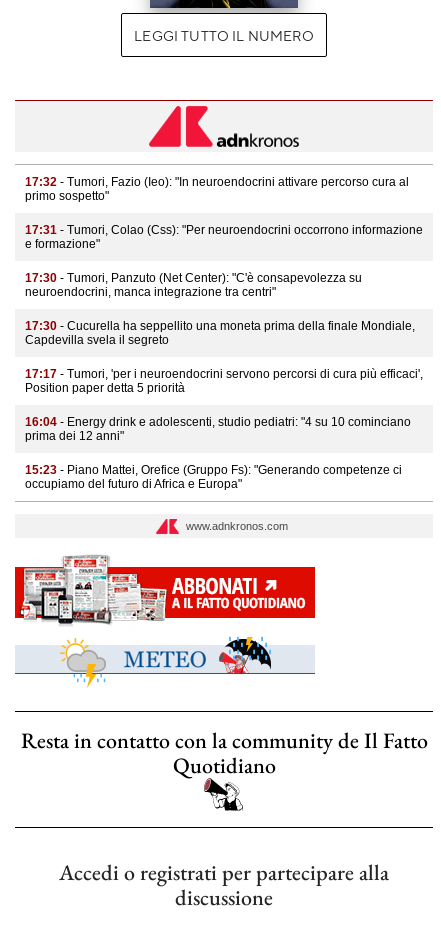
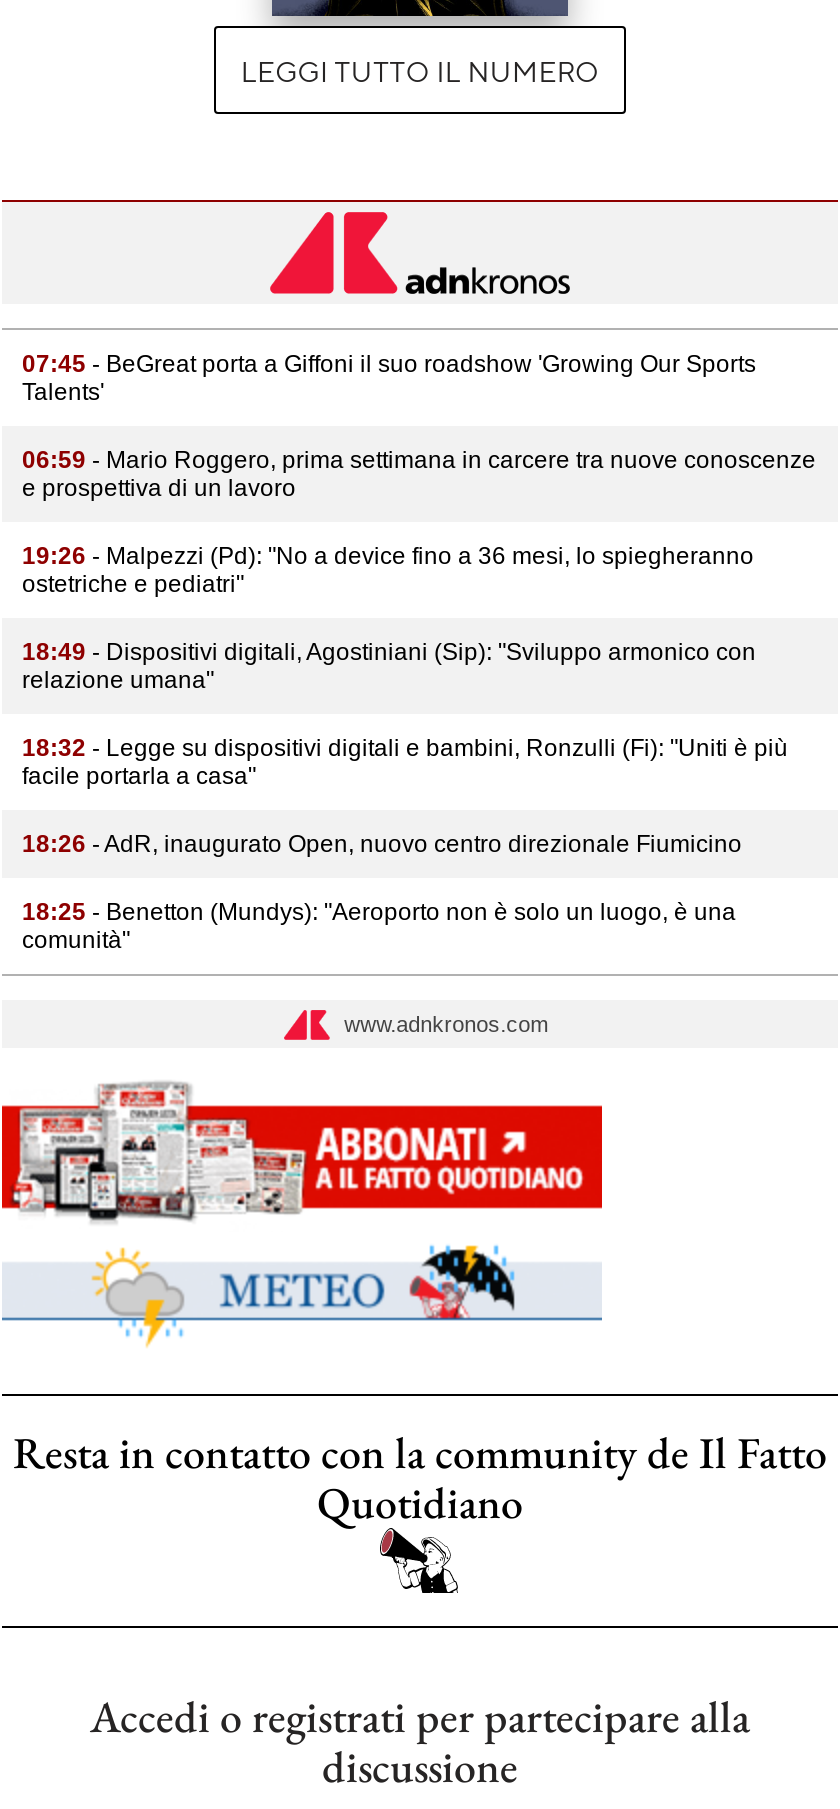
[25,175,409,203] 17:32 - Tumori, Fazio (Ieo): "In neuroendocrini attivare percorso cura al | primo sospetto" -> [22,351,756,407] 07:45 - BeGreat porta a Giffoni il suo roadshow 'Growing Our Sports | Talents'
[25,223,423,251] 17:31 - Tumori, Colao (Css): "Per neuroendocrini occorrono informazione | e formazione" -> [22,447,816,503] 06:59 - Mario Roggero, prima settimana in carcere tra nuove conoscenze | e prospettiva di un lavoro
[25,271,362,299] 17:30 - Tumori, Panzuto (Net Center): "C'è consapevolezza su | neuroendocrini, manca integrazione tra centri" -> [22,543,754,599] 19:26 - Malpezzi (Pd): "No a device fino a 36 mesi, lo spiegheranno | ostetriche e pediatri"
[25,319,415,347] 17:30 - Cucurella ha seppellito una moneta prima della finale Mondiale, | Capdevilla svela il segreto -> [22,639,756,695] 18:49 - Dispositivi digitali, Agostiniani (Sip): "Sviluppo armonico con | relazione umana"
[25,367,423,395] 17:17 - Tumori, 'per i neuroendocrini servono percorsi di cura più efficaci', | Position paper detta 5 priorità -> [22,735,788,791] 18:32 - Legge su dispositivi digitali e bambini, Ronzulli (Fi): "Uniti è più | facile portarla a casa"
[25,415,411,443] 16:04 - Energy drink e adolescenti, studio pediatri: "4 su 10 cominciano | prima dei 12 anni" -> [22,831,742,859] 18:26 - AdR, inaugurato Open, nuovo centro direzionale Fiumicino
[25,463,402,491] 15:23 - Piano Mattei, Orefice (Gruppo Fs): "Generando competenze ci | occupiamo del futuro di Africa e Europa" -> [22,899,736,955] 18:25 - Benetton (Mundys): "Aeroporto non è solo un luogo, è una | comunità"

